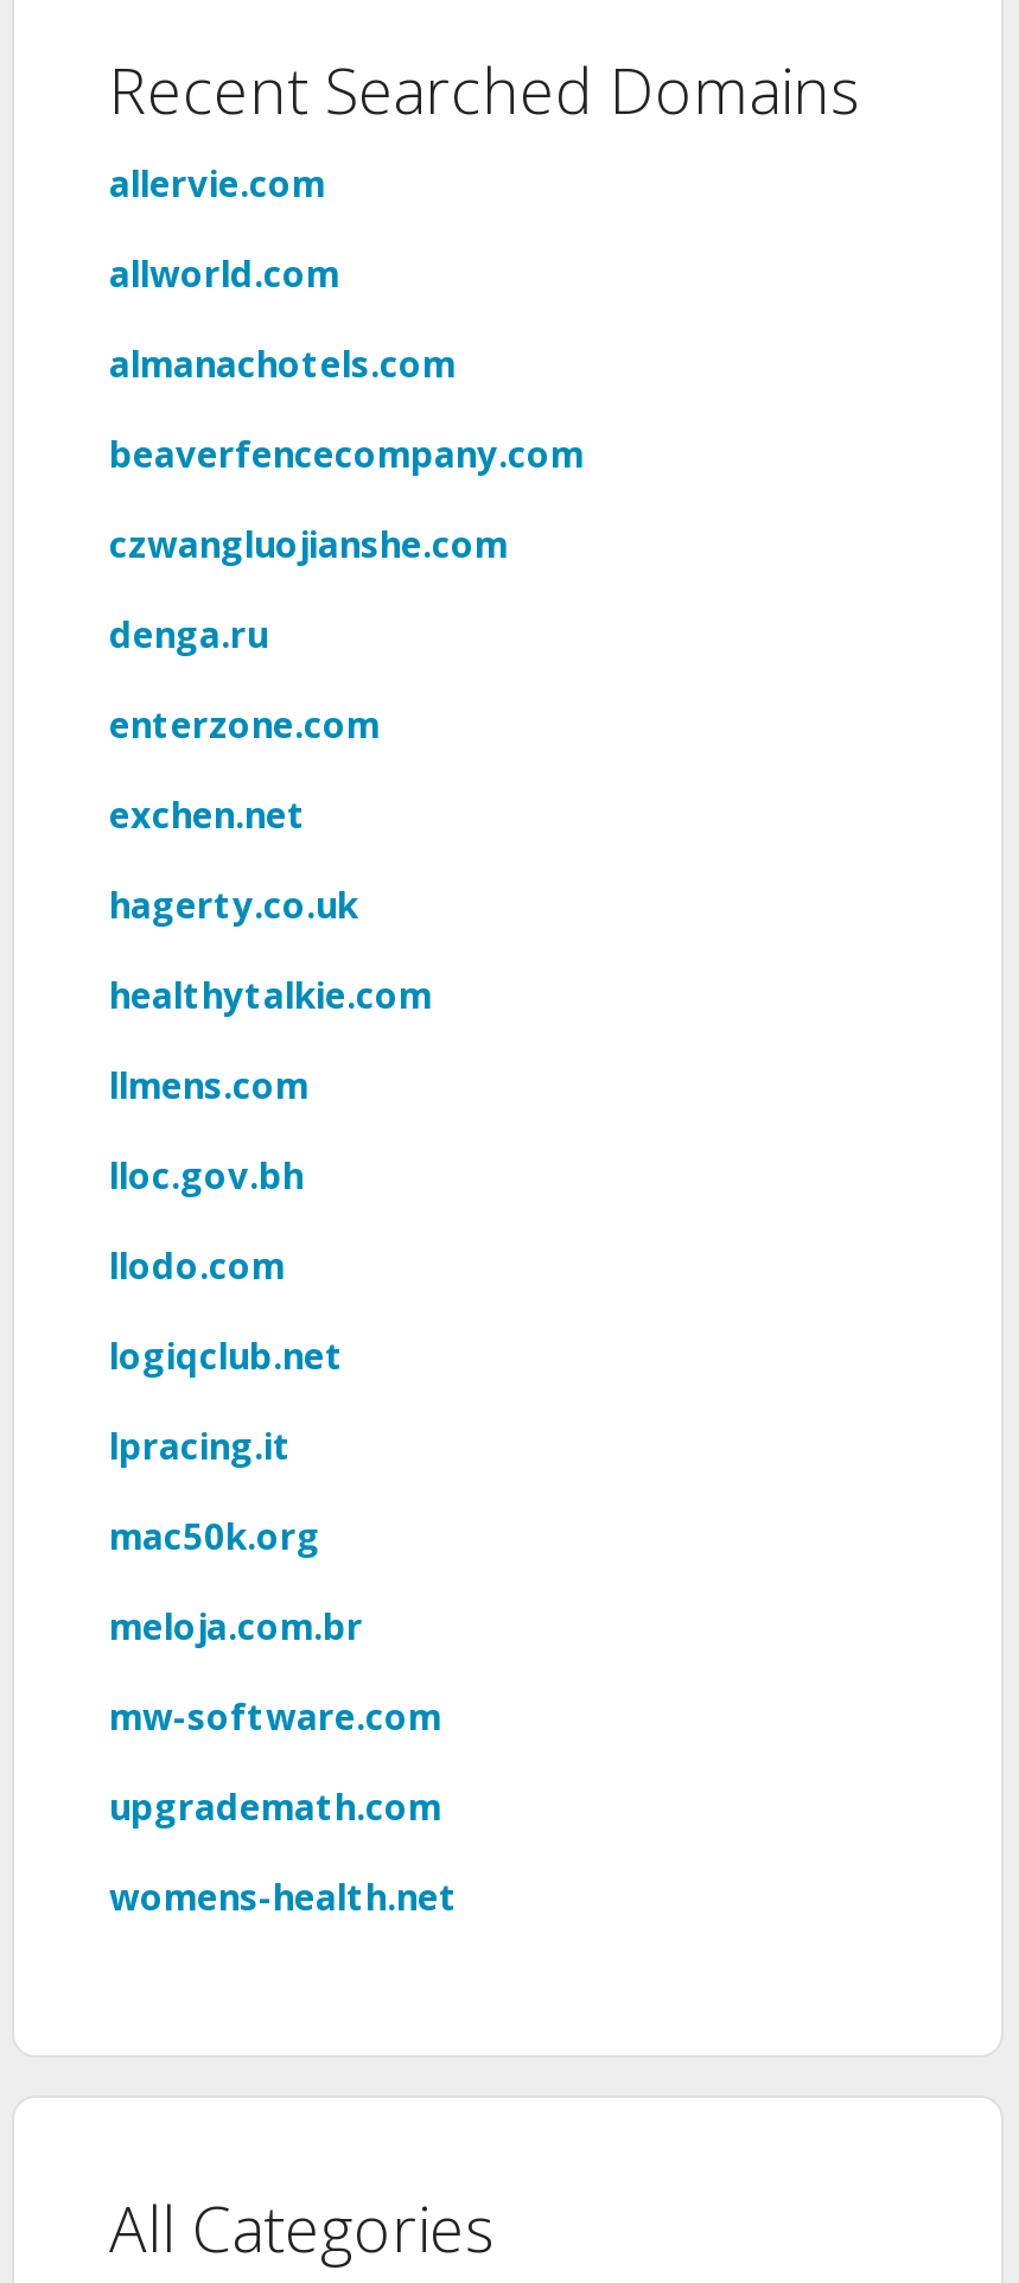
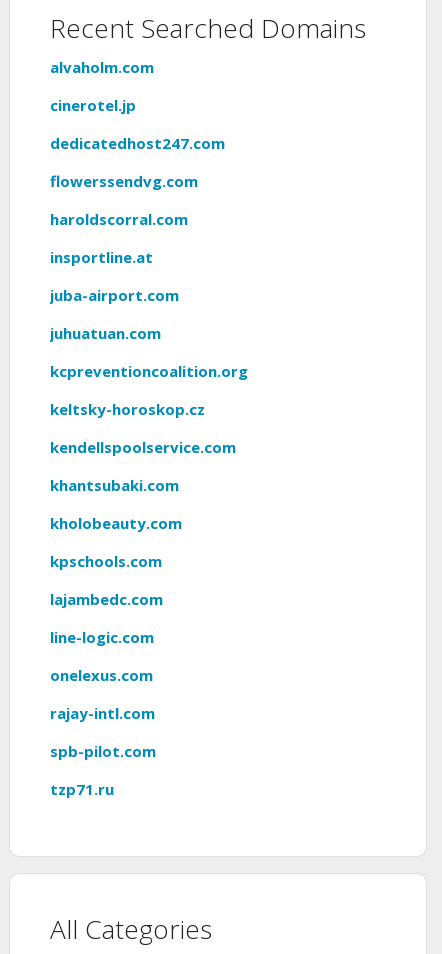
[109,159,325,206] allervie.com -> [50,57,154,77] alvaholm.com
[109,249,339,296] allworld.com -> [50,95,136,115] cinerotel.jp
[109,339,456,387] almanachotels.com -> [50,133,225,153] dedicatedhost247.com
[109,429,584,477] beaverfencecompany.com -> [50,171,198,191] flowerssendvg.com
[109,519,508,567] czwangluojianshe.com -> [50,209,188,229] haroldscorral.com
[109,610,268,657] denga.ru -> [50,247,153,267] insportline.at
[109,700,380,747] enterzone.com -> [50,285,179,305] juba-airport.com
[109,790,306,837] exchen.net -> [50,323,161,343] juhuatuan.com
[109,880,358,928] hagerty.co.uk -> [50,361,248,381] kcpreventioncoalition.org
[109,970,432,1018] healthytalkie.com -> [50,399,205,419] keltsky-horoskop.cz
[109,1061,308,1108] llmens.com -> [50,437,236,457] kendellspoolservice.com
[109,1151,304,1198] lloc.gov.bh -> [50,475,179,495] khantsubaki.com
[109,1241,285,1288] llodo.com -> [50,513,182,533] kholobeauty.com
[109,1331,344,1379] logiqclub.net -> [50,551,162,571] kpschools.com
[109,1421,292,1469] lpracing.it -> [50,589,163,609] lajambedc.com
[109,1511,320,1559] mac50k.org -> [50,627,154,647] line-logic.com
[109,1602,363,1649] meloja.com.br -> [50,665,153,685] onelexus.com
[109,1692,441,1739] mw-software.com -> [50,703,155,723] rajay-intl.com
[109,1782,441,1829] upgrademath.com -> [50,741,156,761] spb-pilot.com
[109,1872,458,1920] womens-health.net -> [50,779,114,799] tzp71.ru

